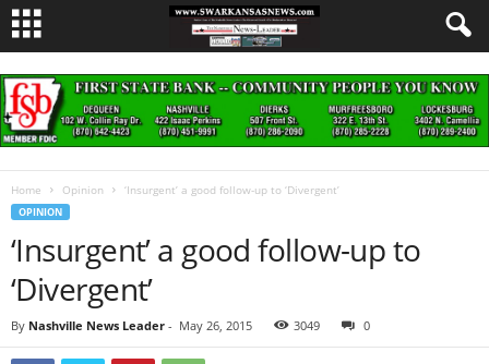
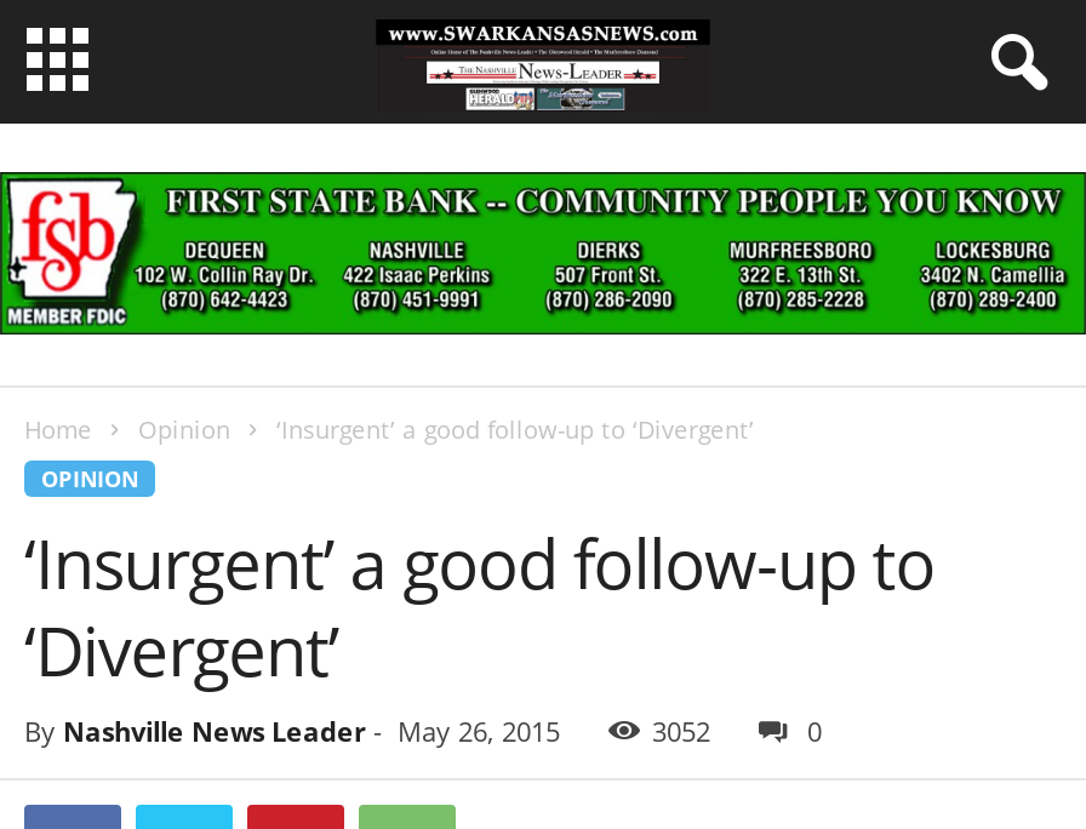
[294,317,320,333] 3049 -> [652,713,710,749] 3052

